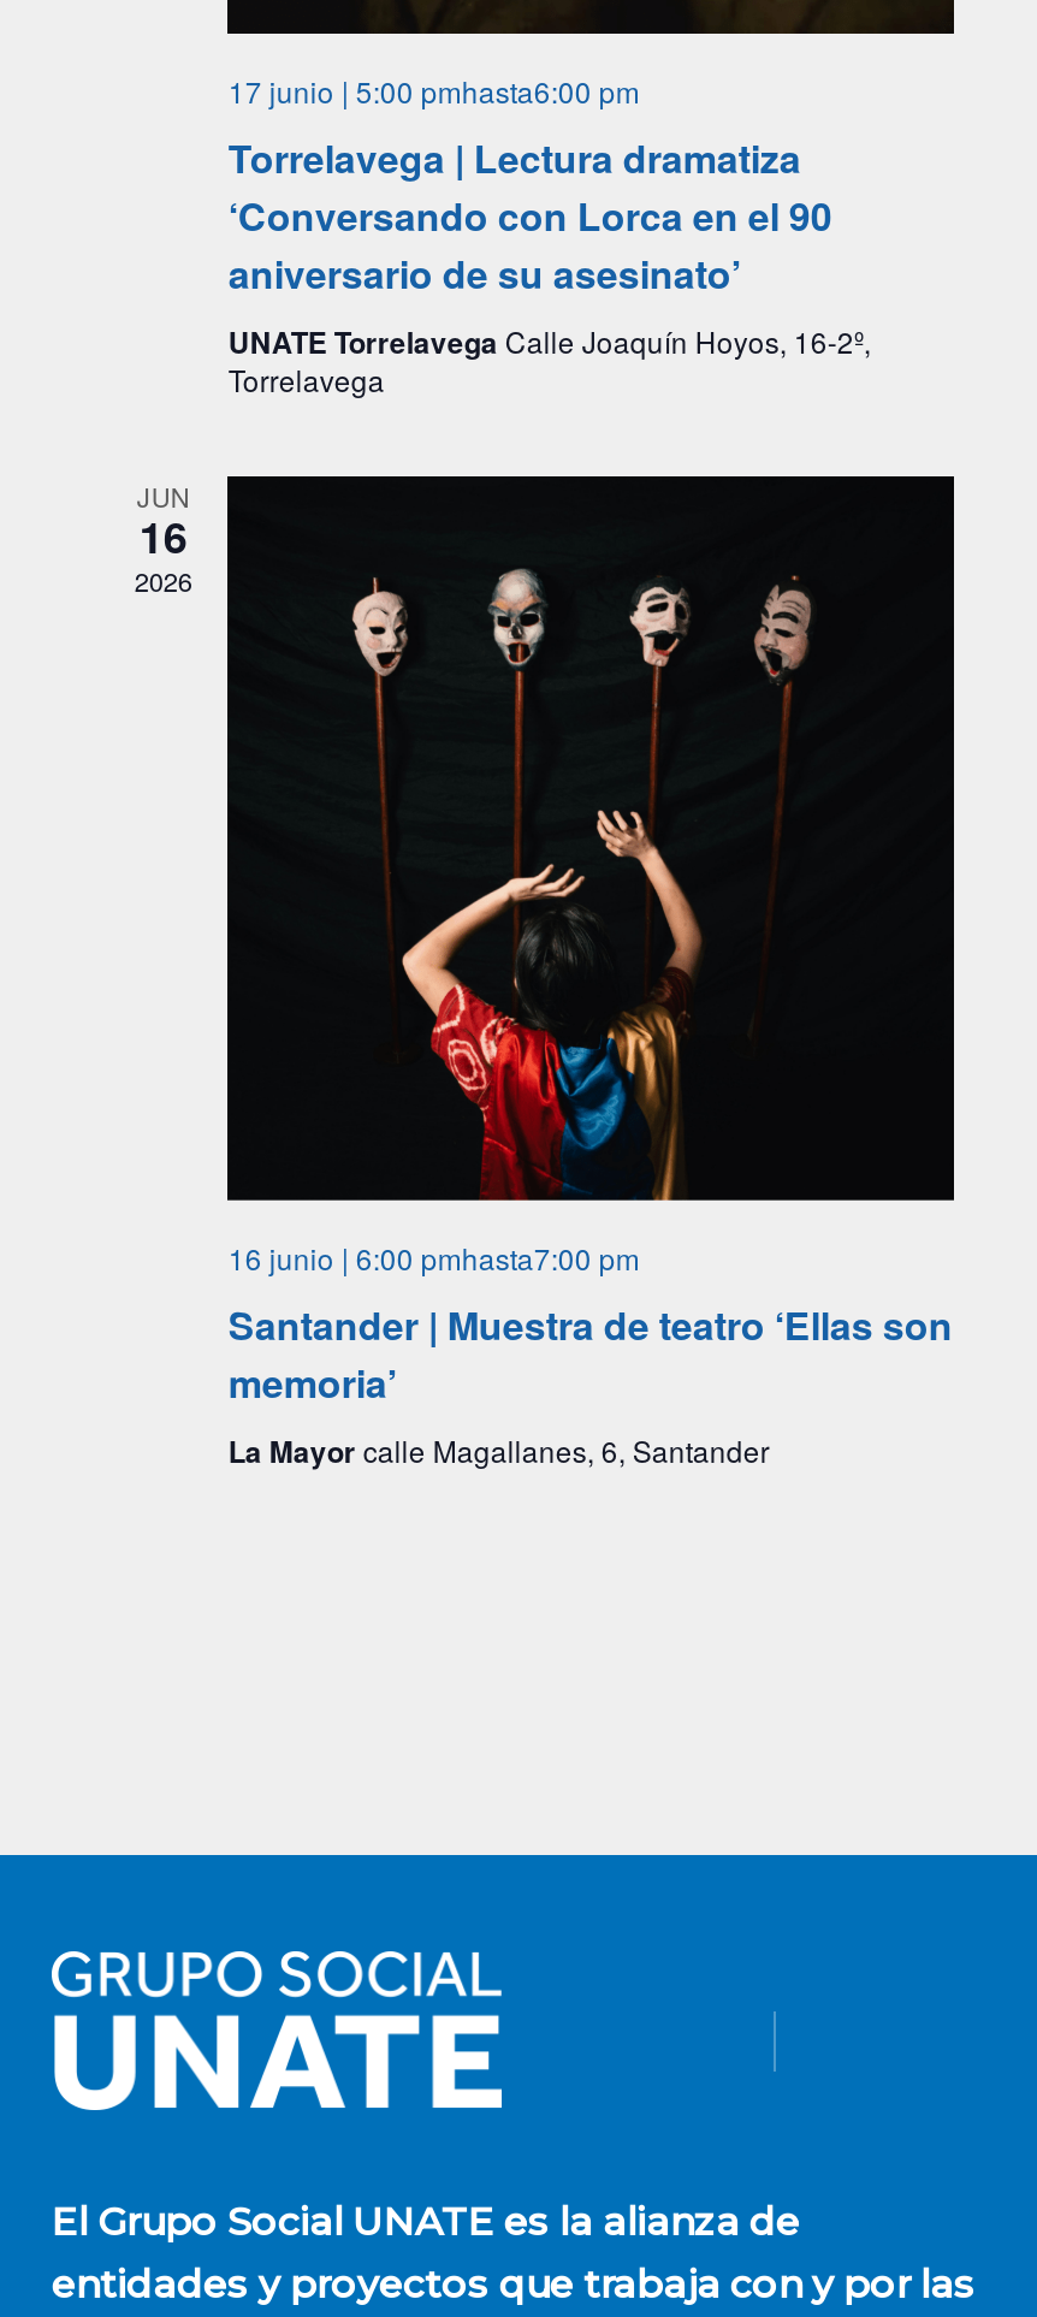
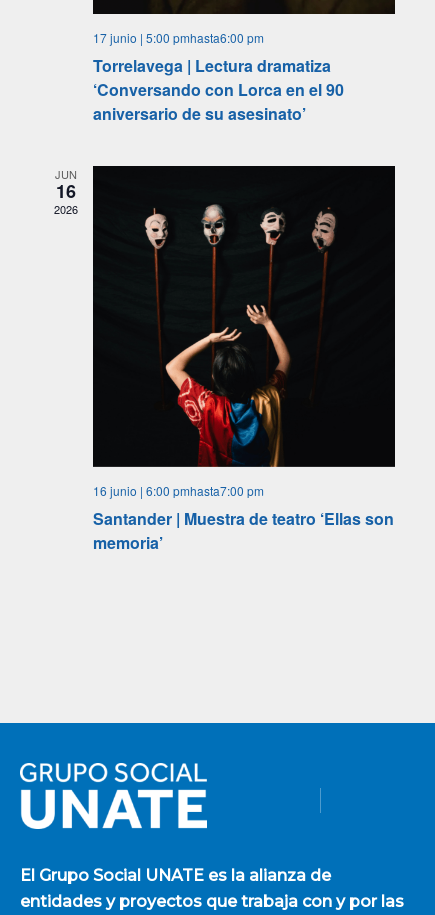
[228,319,871,398] UNATE Torrelavega Calle Joaquín Hoyos, 16-2º, | Torrelavega -> none
[228,1429,770,1472] La Mayor calle Magallanes, 6, Santander -> none

